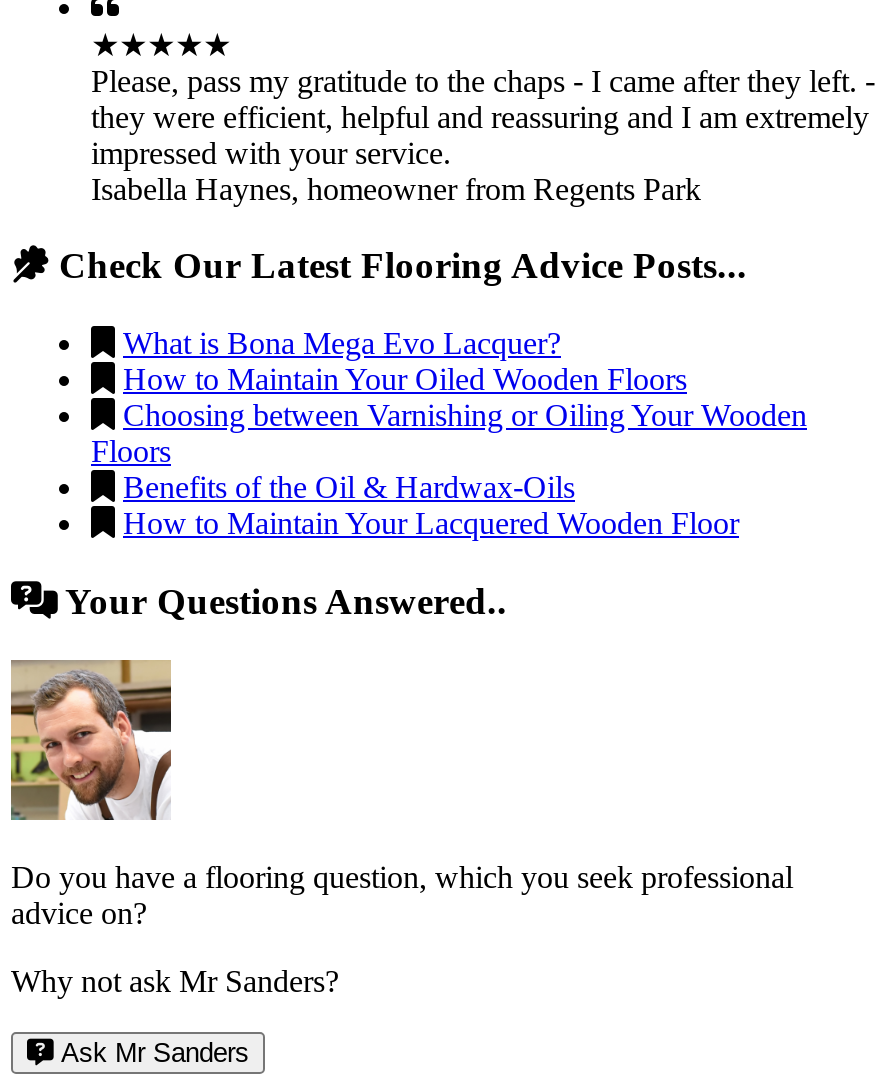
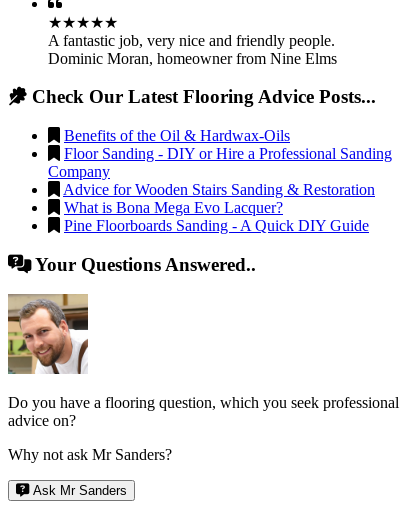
[91,63,875,205] Please, pass my gratitude to the chaps - I came after they left. - | they were efficient, helpful and reassuring and I am extremely | impressed with your service. | Isabella Haynes, homeowner from Regents Park -> [48,32,337,67] A fantastic job, very nice and friendly people. | Dominic Moran, homeowner from Nine Elms
moved [123,326,561,360] -> [64,199,283,216]: What is Bona Mega Evo Lacquer?
[91,362,807,468] How to Maintain Your Oiled Wooden Floors | Choosing between Varnishing or Oiling Your Wooden | Floors -> none
moved [123,470,575,504] -> [64,127,290,144]: Benefits of the Oil & Hardwax-Oils
[123,506,739,540] How to Maintain Your Lacquered Wooden Floor -> [48,145,392,234] Floor Sanding - DIY or Hire a Professional Sanding | Company | Advice for Wooden Stairs Sanding & Restoration | Pine Floorboards Sanding - A Quick DIY Guide

